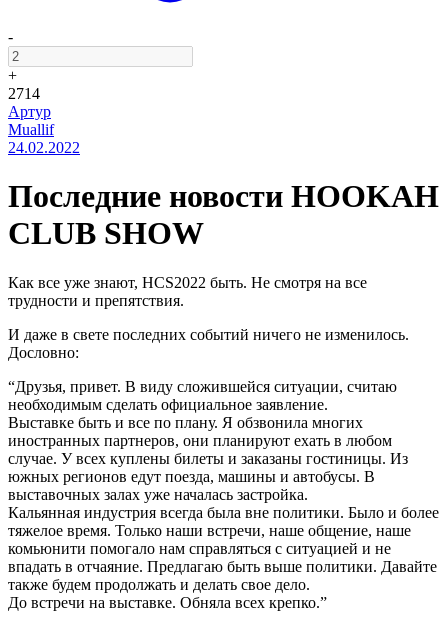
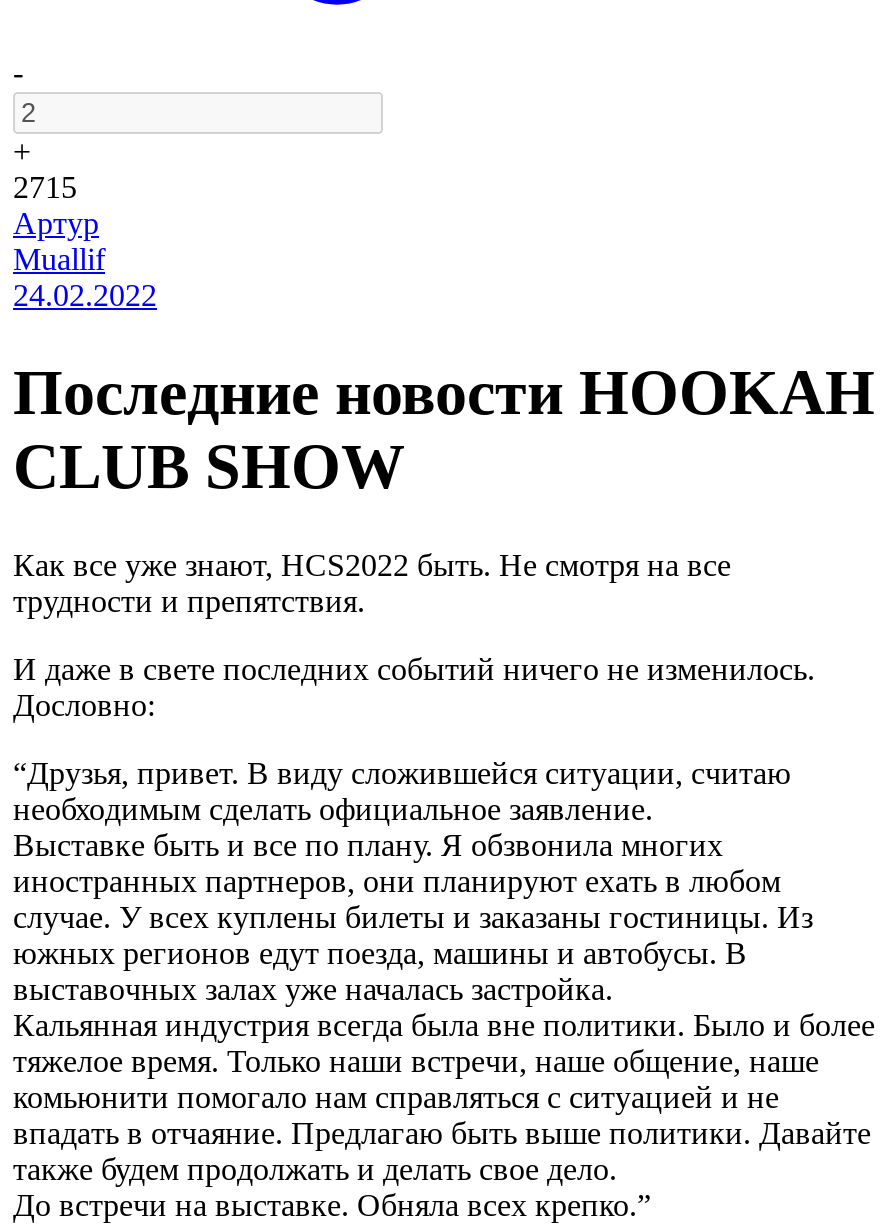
[8,85,40,102] 2714 -> [13,170,77,204] 2715

